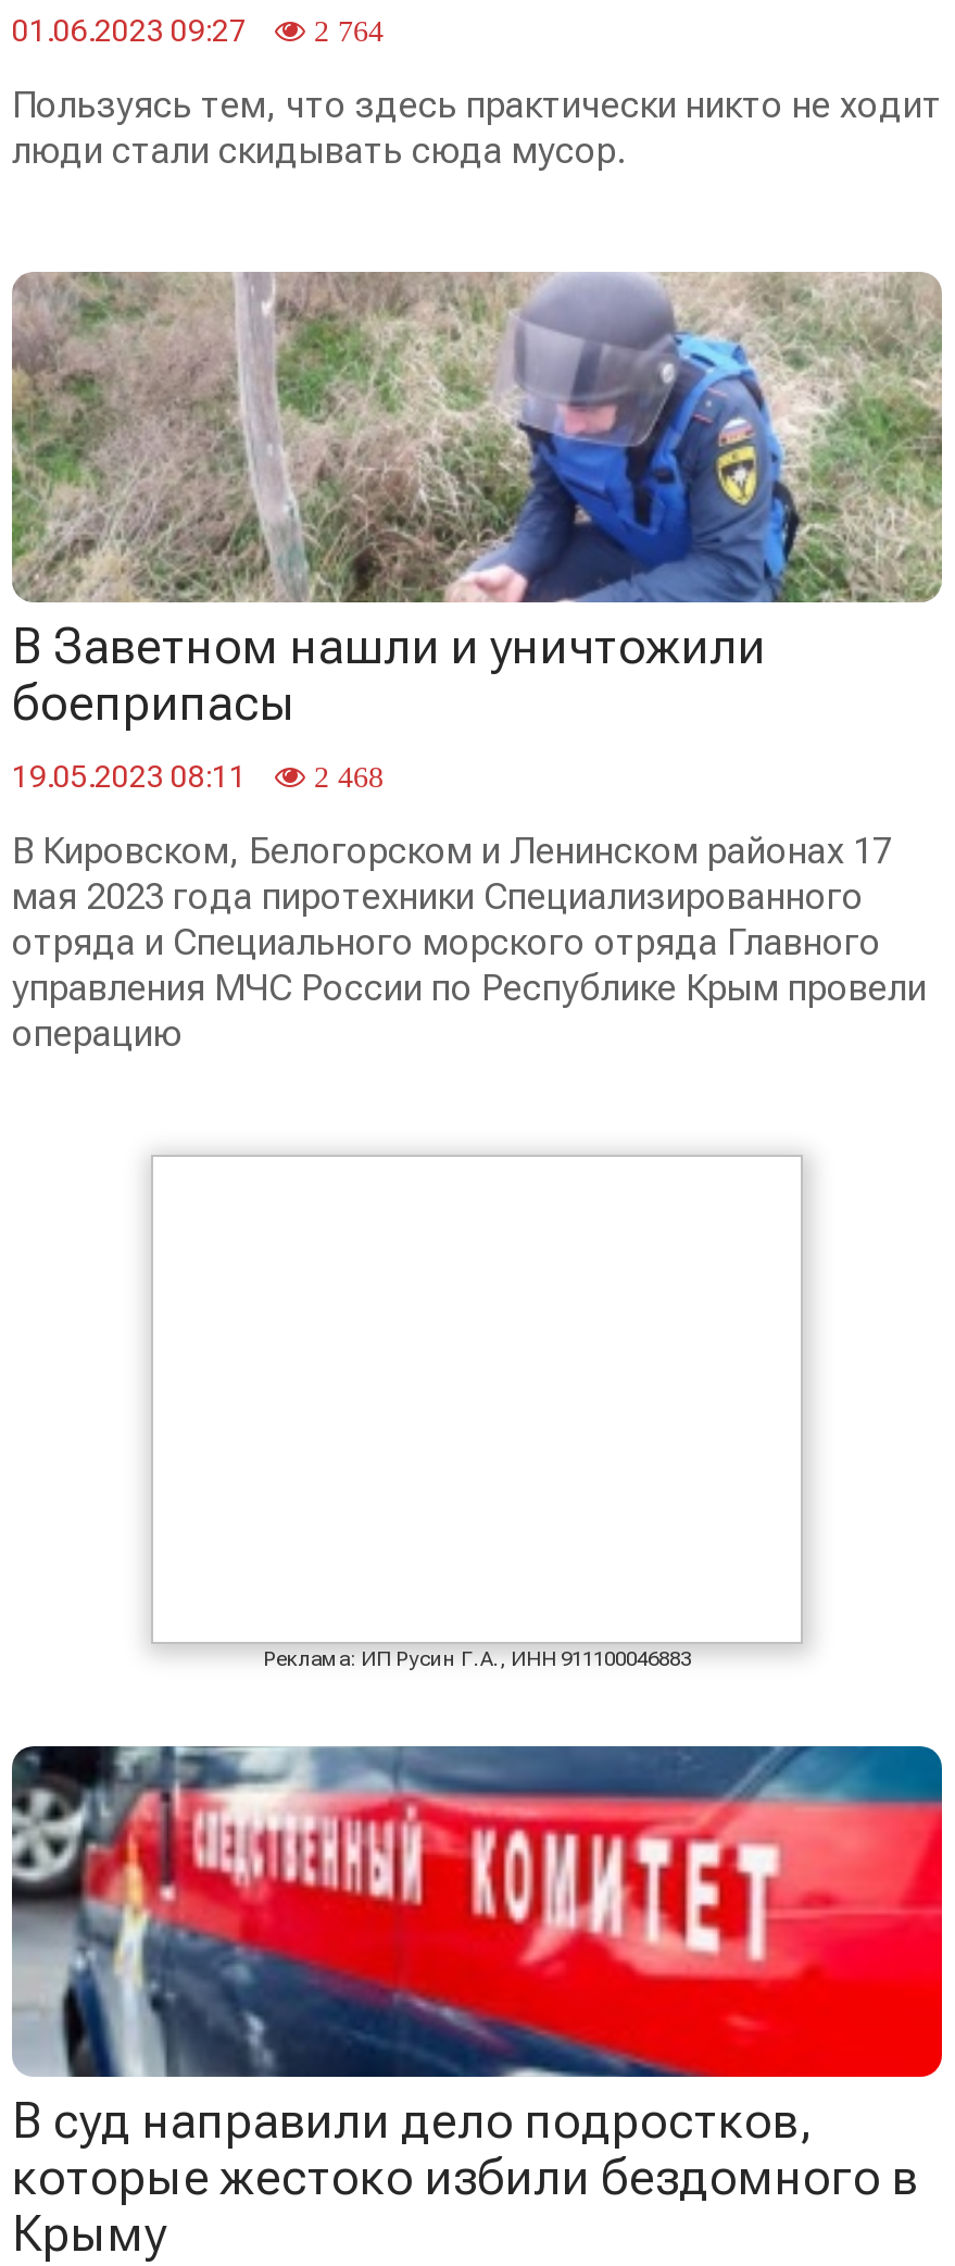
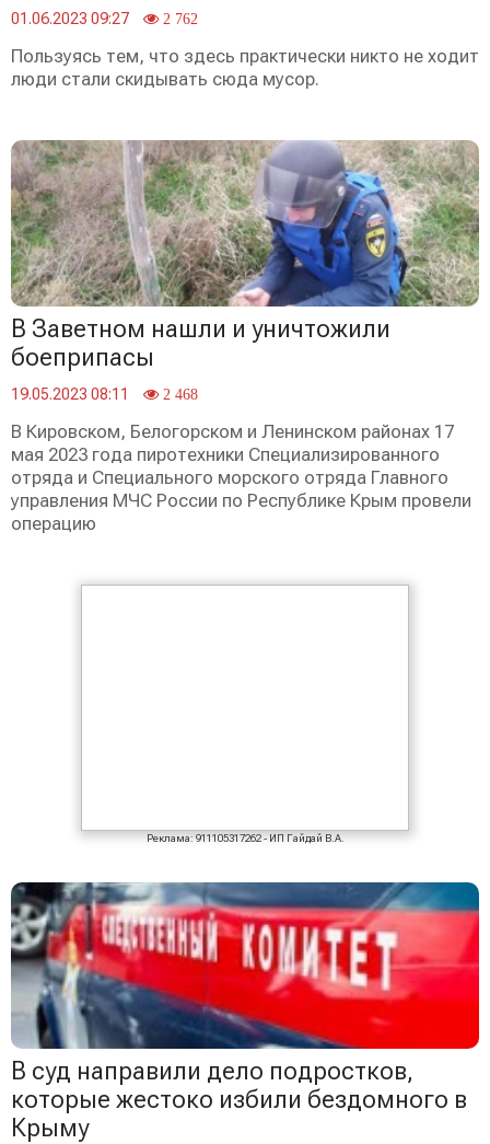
[12,13,384,48] 01.06.2023 09:27 2 764 -> [11,10,198,27] 01.06.2023 09:27 2 762
[263,1646,691,1669] Реклама: ИП Русин Г.А., ИНН 911100046883 -> [146,832,344,844] Реклама: 911105317262 - ИП Гайдай В.А.

